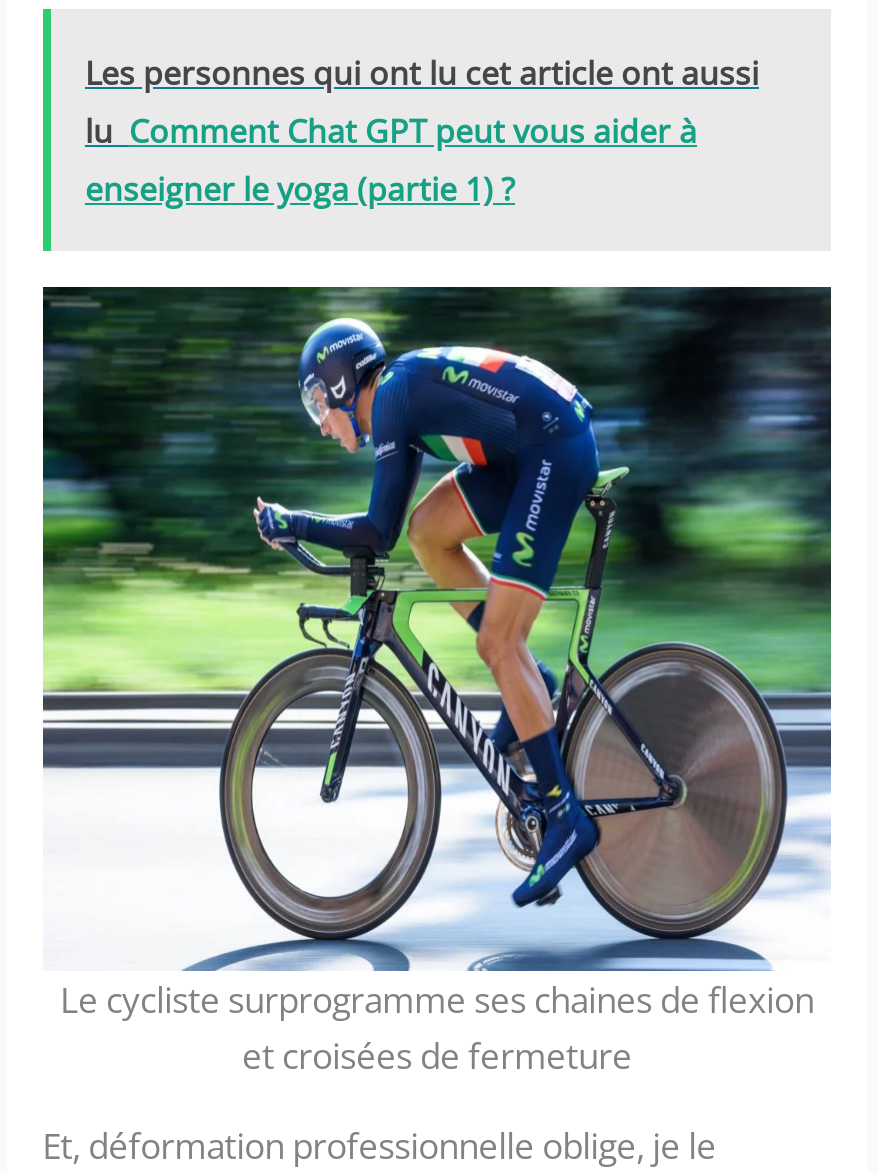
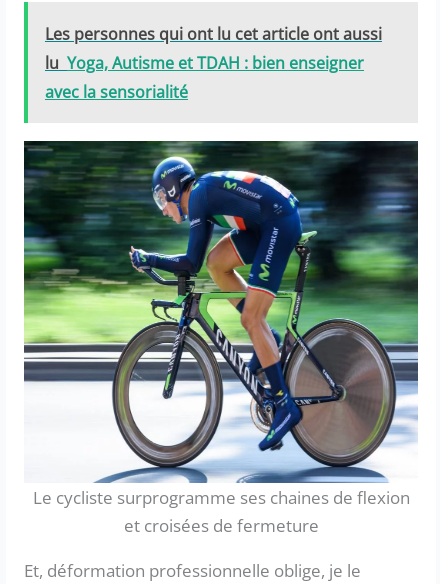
[85,109,697,211] lu Comment Chat GPT peut vous aider à | enseigner le yoga (partie 1) ? -> [45,52,364,103] lu Yoga, Autisme et TDAH : bien enseigner | avec la sensorialité

